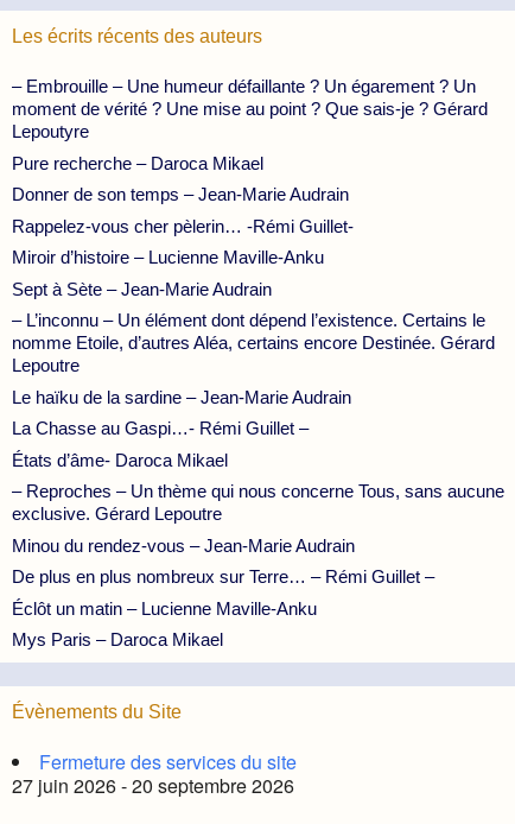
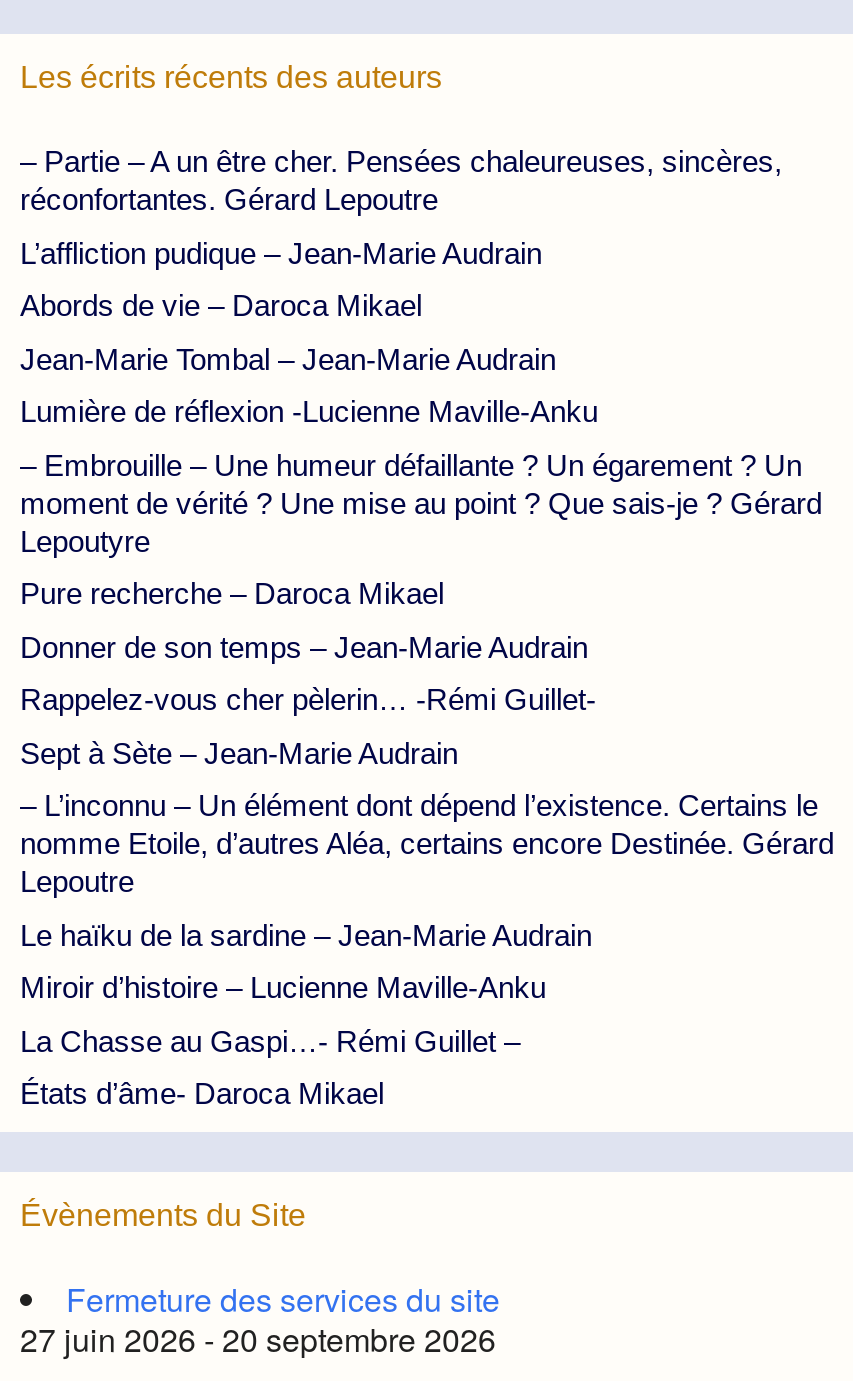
none -> [20,145,782,429] – Partie – A un être cher. Pensées chaleureuses, sincères, | réconfortantes. Gérard Lepoutre | L’affliction pudique – Jean-Marie Audrain | Abords de vie – Daroca Mikael | Jean-Marie Tombal – Jean-Marie Audrain | Lumière de réflexion -Lucienne Maville-Anku
moved [12,76,488,236] -> [20,448,822,717]: – Embrouille – Une humeur défaillante ? Un égarement ? Un | moment de vérité ? Une mise au point ? Que sais-je ? Gérard | Lepoutyre | Pure recherche – Daroca Mikael | Donner de son temps – Jean-Marie Audrain | Rappelez-vous cher pèlerin… -Rémi Guillet-
moved [12,247,324,268] -> [20,971,546,1005]: Miroir d’histoire – Lucienne Maville-Anku
moved [12,279,495,407] -> [20,736,834,952]: Sept à Sète – Jean-Marie Audrain | – L’inconnu – Un élément dont dépend l’existence. Certains le | nomme Etoile, d’autres Aléa, certains encore Destinée. Gérard | Lepoutre | Le haïku de la sardine – Jean-Marie Audrain
moved [12,418,309,470] -> [20,1024,520,1111]: La Chasse au Gaspi…- Rémi Guillet – | États d’âme- Daroca Mikael
[12,481,504,650] – Reproches – Un thème qui nous concerne Tous, sans aucune | exclusive. Gérard Lepoutre | Minou du rendez-vous – Jean-Marie Audrain | De plus en plus nombreux sur Terre… – Rémi Guillet – | Éclôt un matin – Lucienne Maville-Anku | Mys Paris – Daroca Mikael -> none

